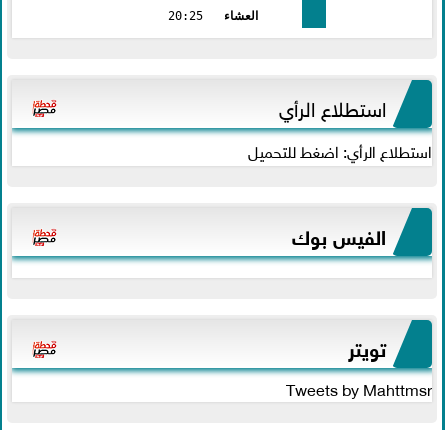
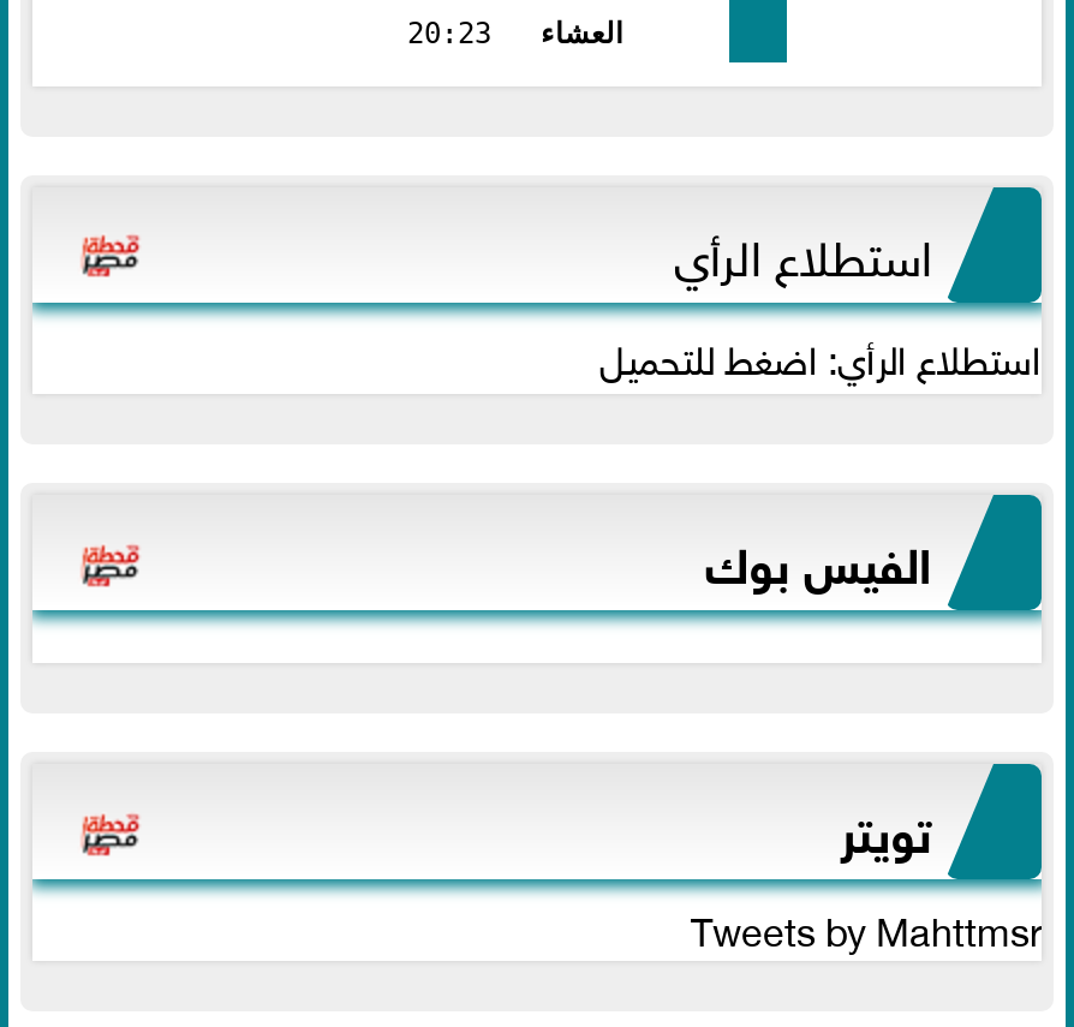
[168,9,257,23] العشاء 20:25 -> [407,17,622,50] العشاء 20:23

